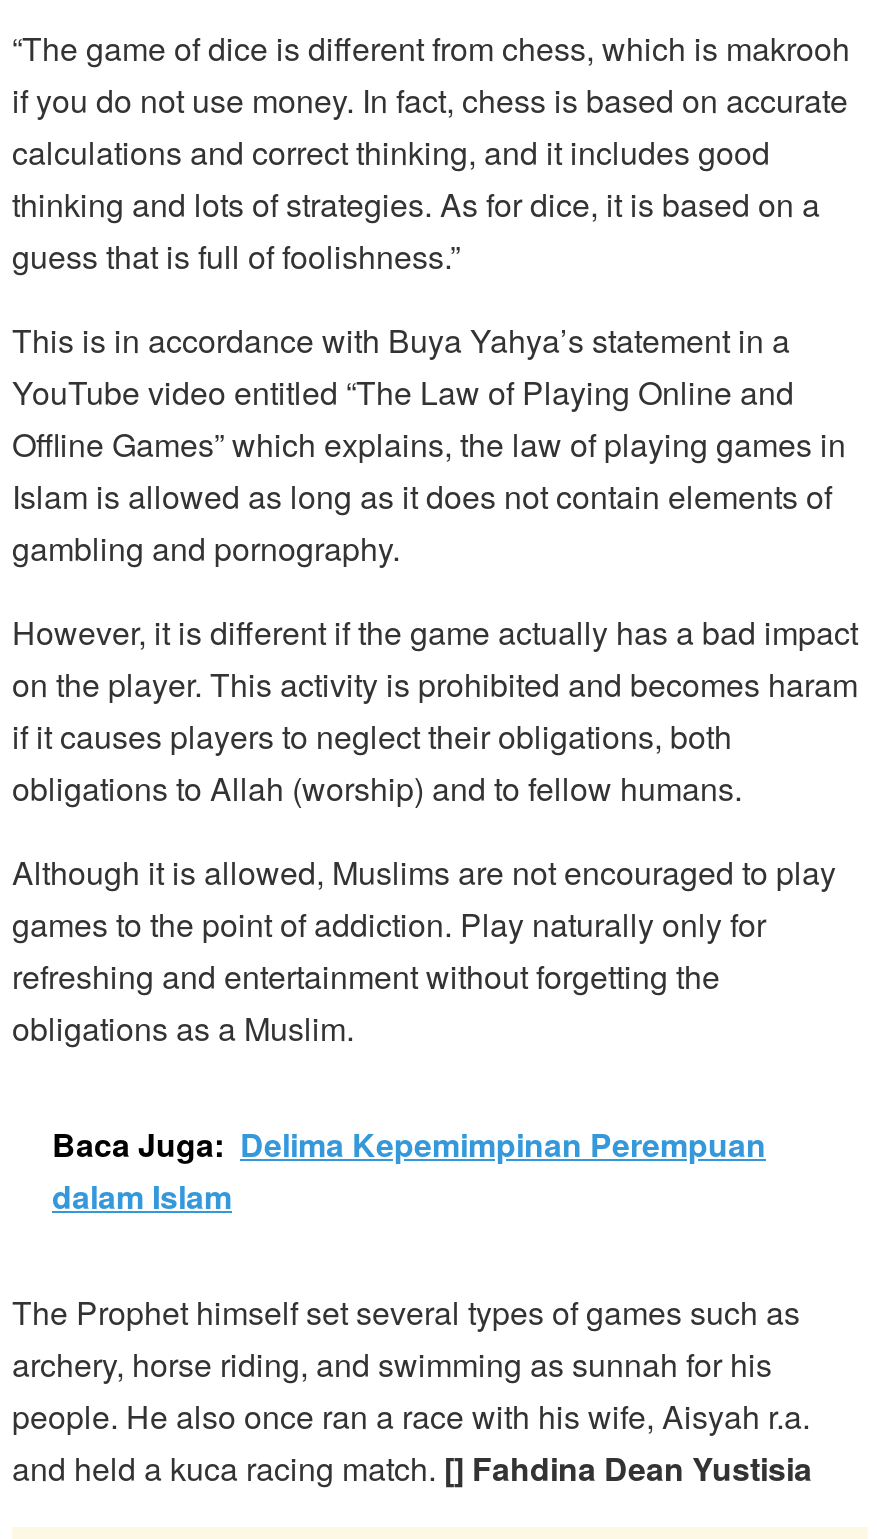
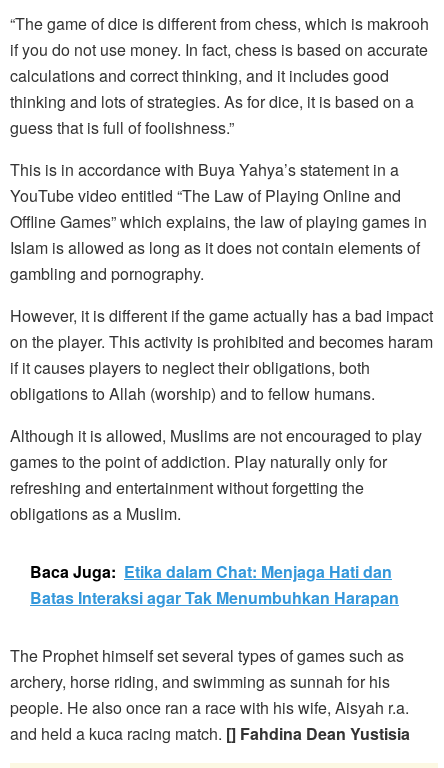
[52,1121,766,1219] Baca Juga: Delima Kepemimpinan Perempuan | dalam Islam -> [30,560,399,609] Baca Juga: Etika dalam Chat: Menjaga Hati dan | Batas Interaksi agar Tak Menumbuhkan Harapan

